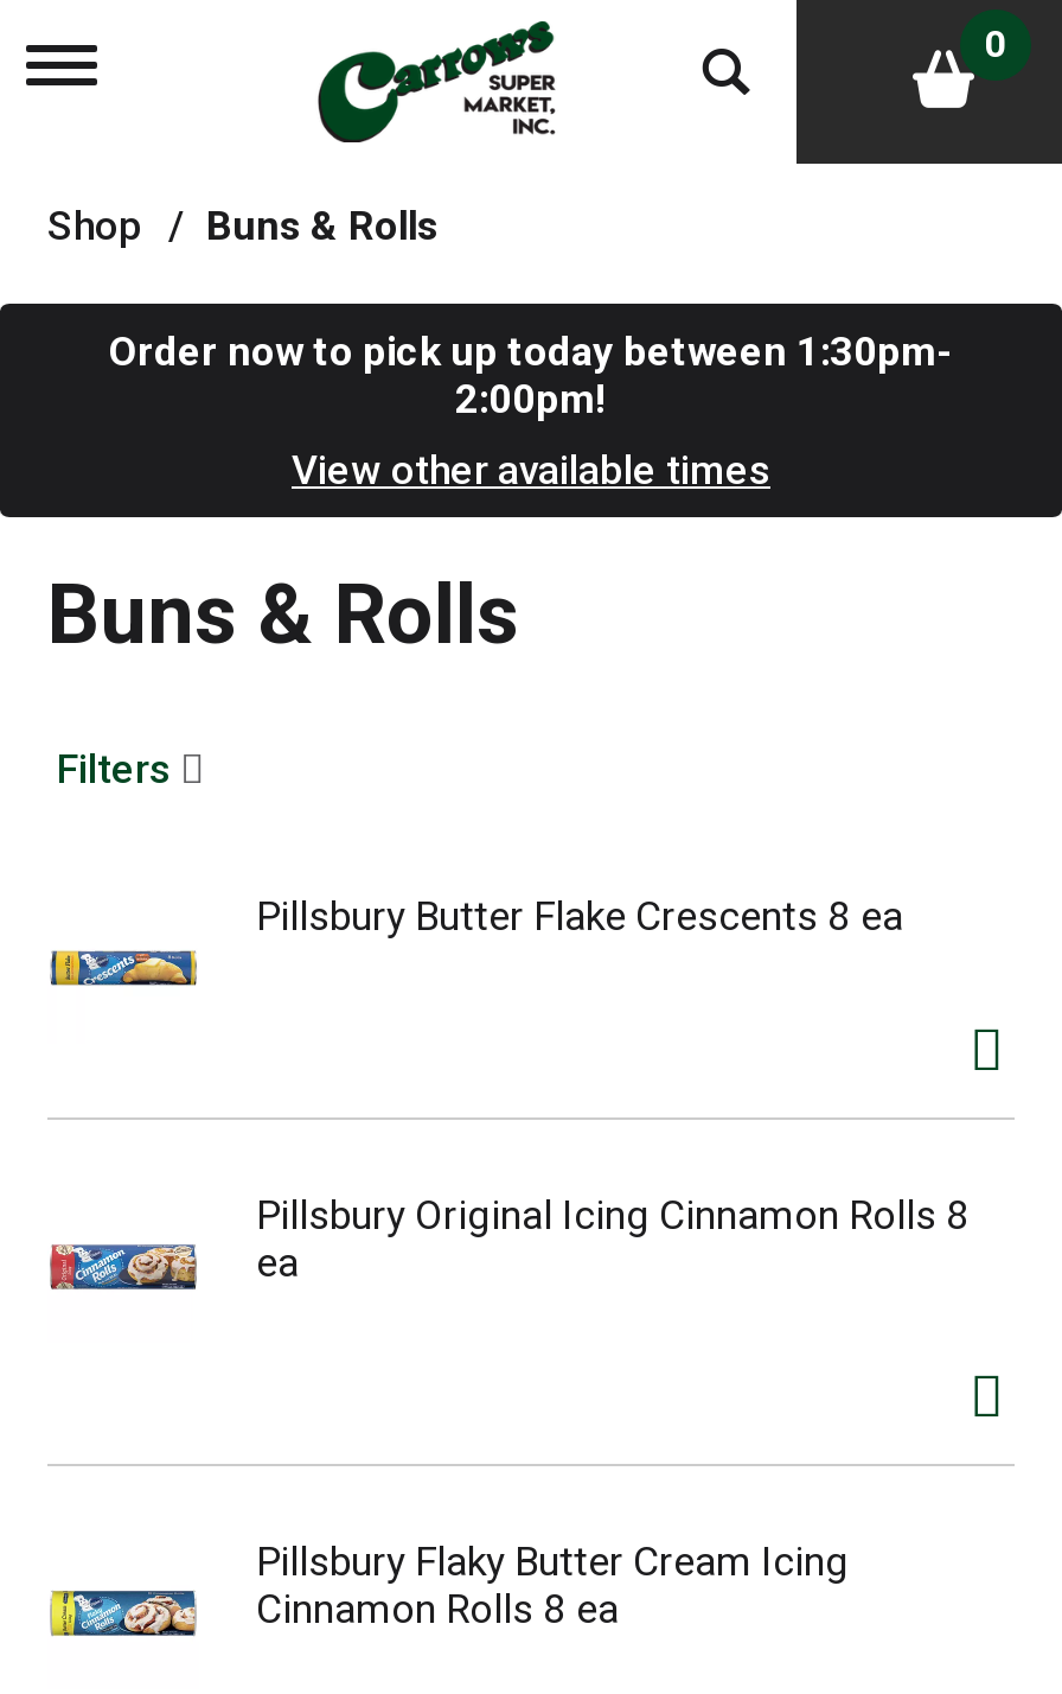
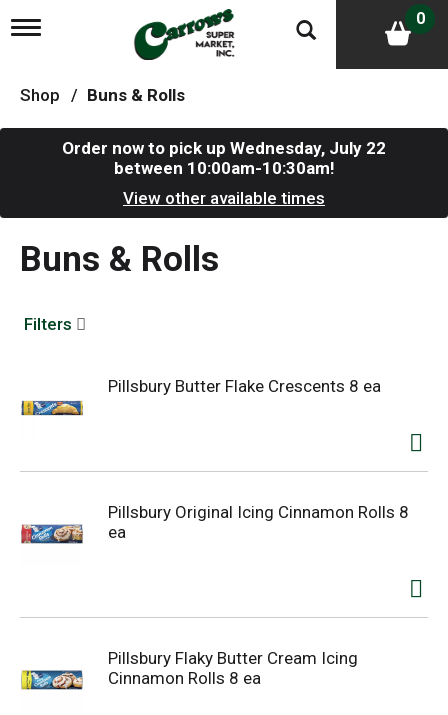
[109,327,953,422] Order now to pick up today between 1:30pm- | 2:00pm! -> [62,138,386,178] Order now to pick up Wednesday, July 22 | between 10:00am-10:30am!

